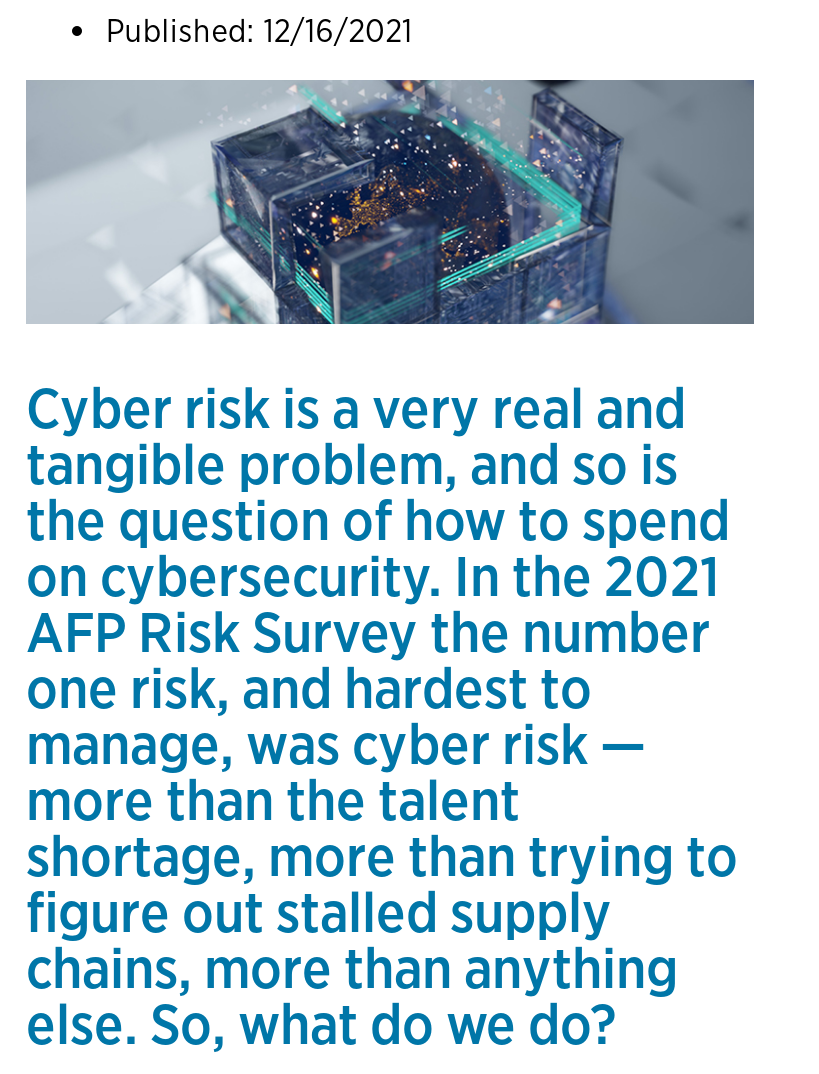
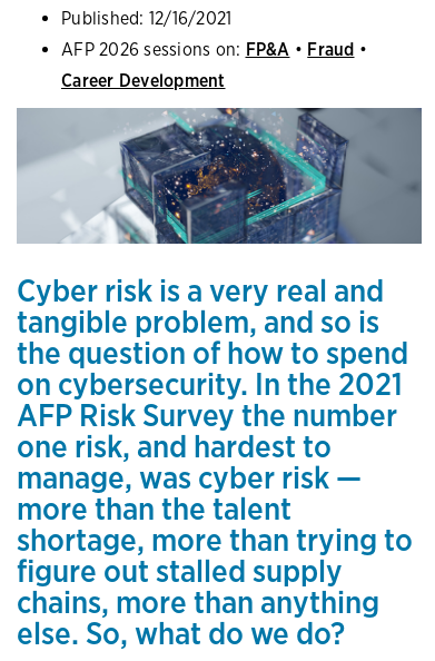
none -> [61,39,367,92] AFP 2026 sessions on: FP&A • Fraud • | Career Development

